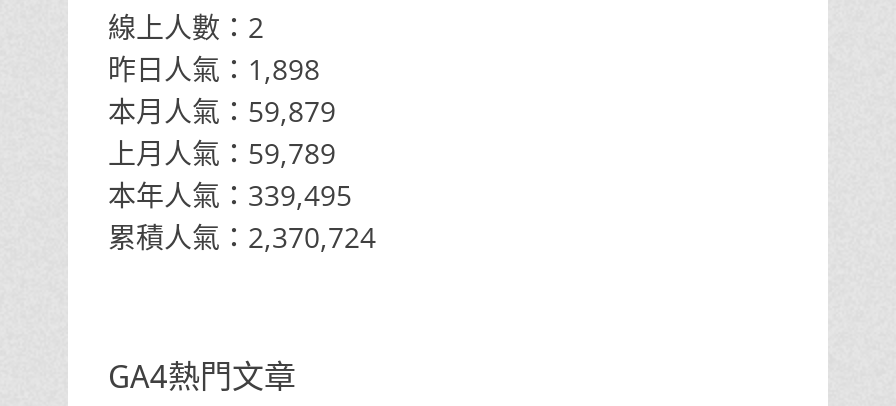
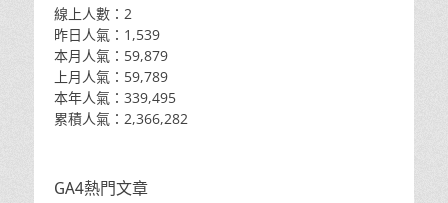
[108,50,320,88] 昨日人氣：1,898 -> [54,25,160,44] 昨日人氣：1,539
[108,218,376,256] 累積人氣：2,370,724 -> [54,109,188,128] 累積人氣：2,366,282

